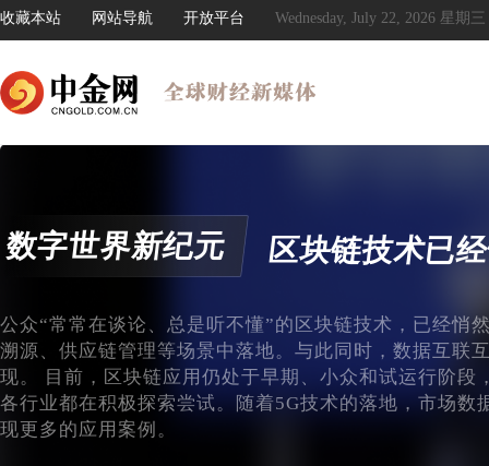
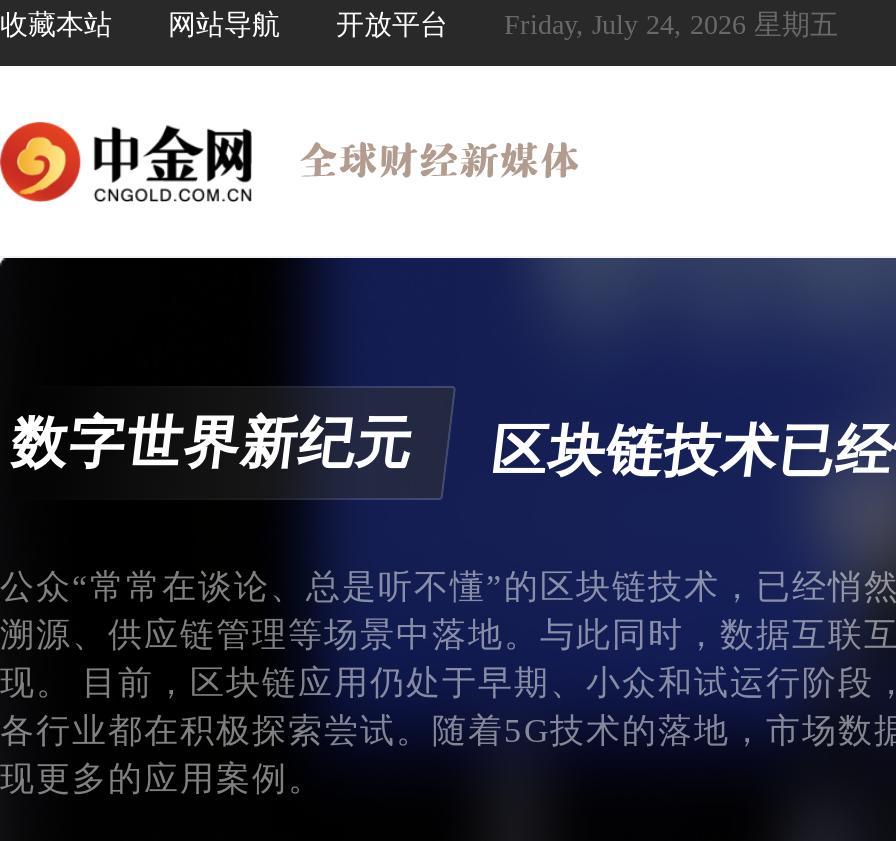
[275,10,486,26] Wednesday, July 22, 2026 星期三 -> [504,10,838,40] Friday, July 24, 2026 星期五

